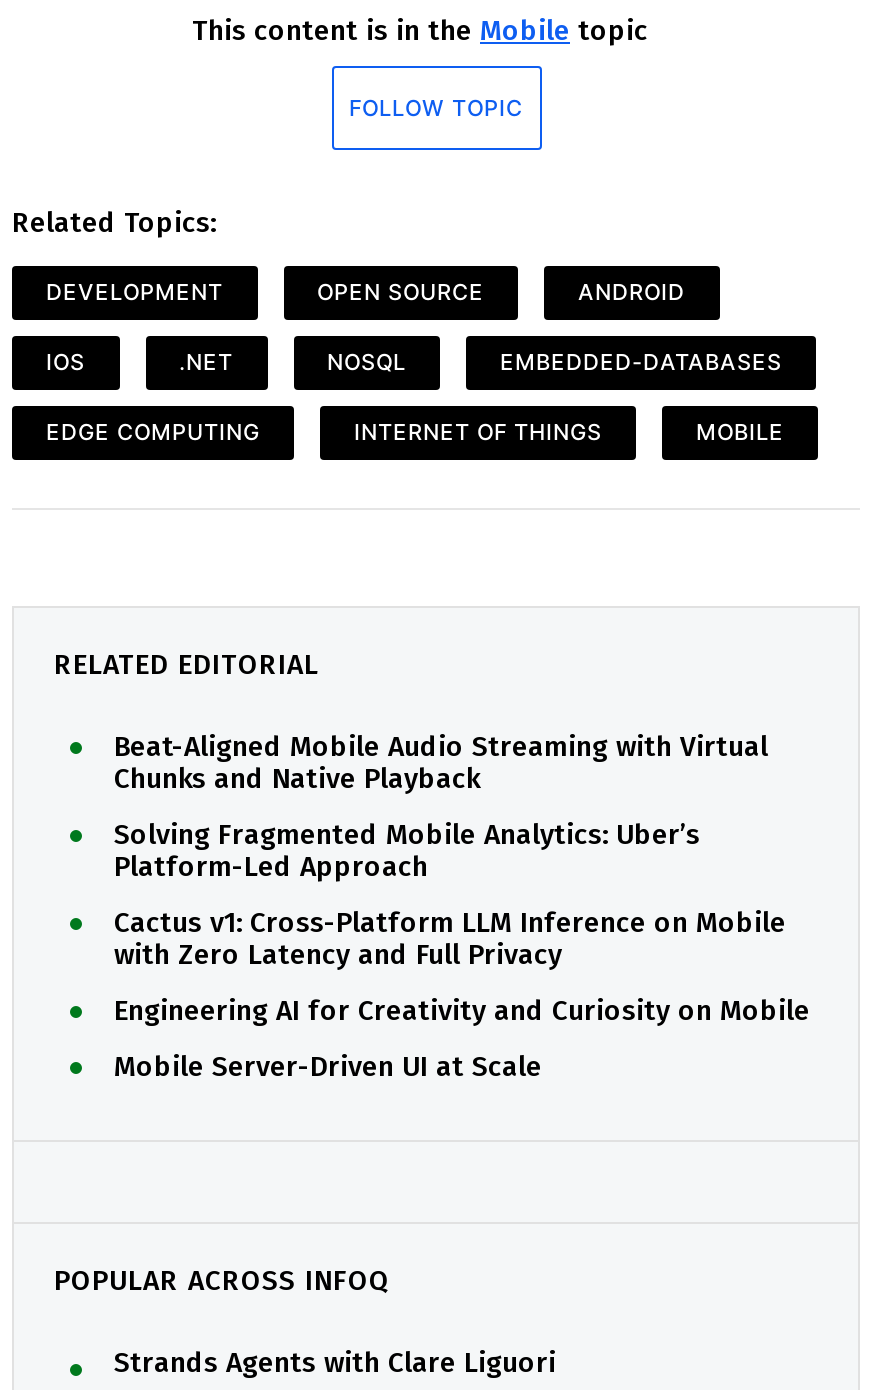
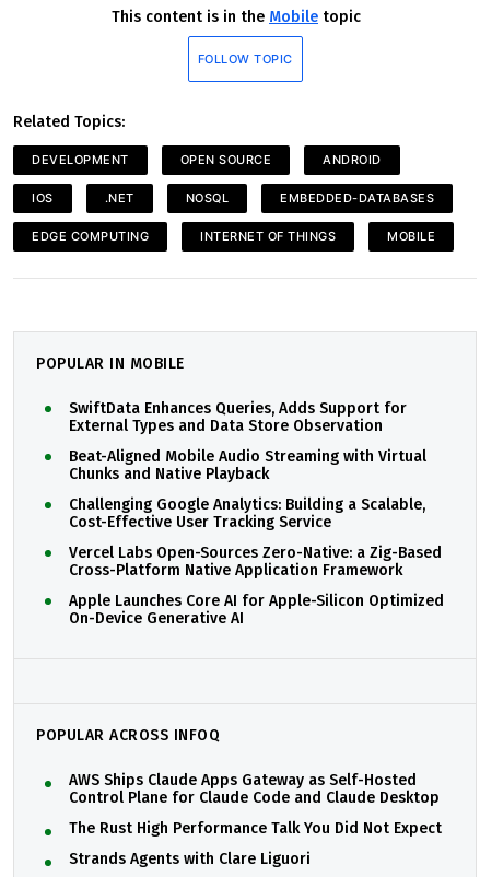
[54,648,319,682] RELATED EDITORIAL -> [36,354,407,435] POPULAR IN MOBILE | SwiftData Enhances Queries, Adds Support for | External Types and Data Store Observation
[114,818,810,1084] Solving Fragmented Mobile Analytics: Uber’s | Platform-Led Approach | Cactus v1: Cross-Platform LLM Inference on Mobile | with Zero Latency and Full Privacy | Engineering AI for Creativity and Curiosity on Mobile | Mobile Server-Driven UI at Scale -> [69,495,444,628] Challenging Google Analytics: Building a Scalable, | Cost-Effective User Tracking Service | Vercel Labs Open-Sources Zero-Native: a Zig-Based | Cross-Platform Native Application Framework | Apple Launches Core AI for Apple-Silicon Optimized | On-Device Generative AI
none -> [69,771,442,838] AWS Ships Claude Apps Gateway as Self-Hosted | Control Plane for Claude Code and Claude Desktop | The Rust High Performance Talk You Did Not Expect

